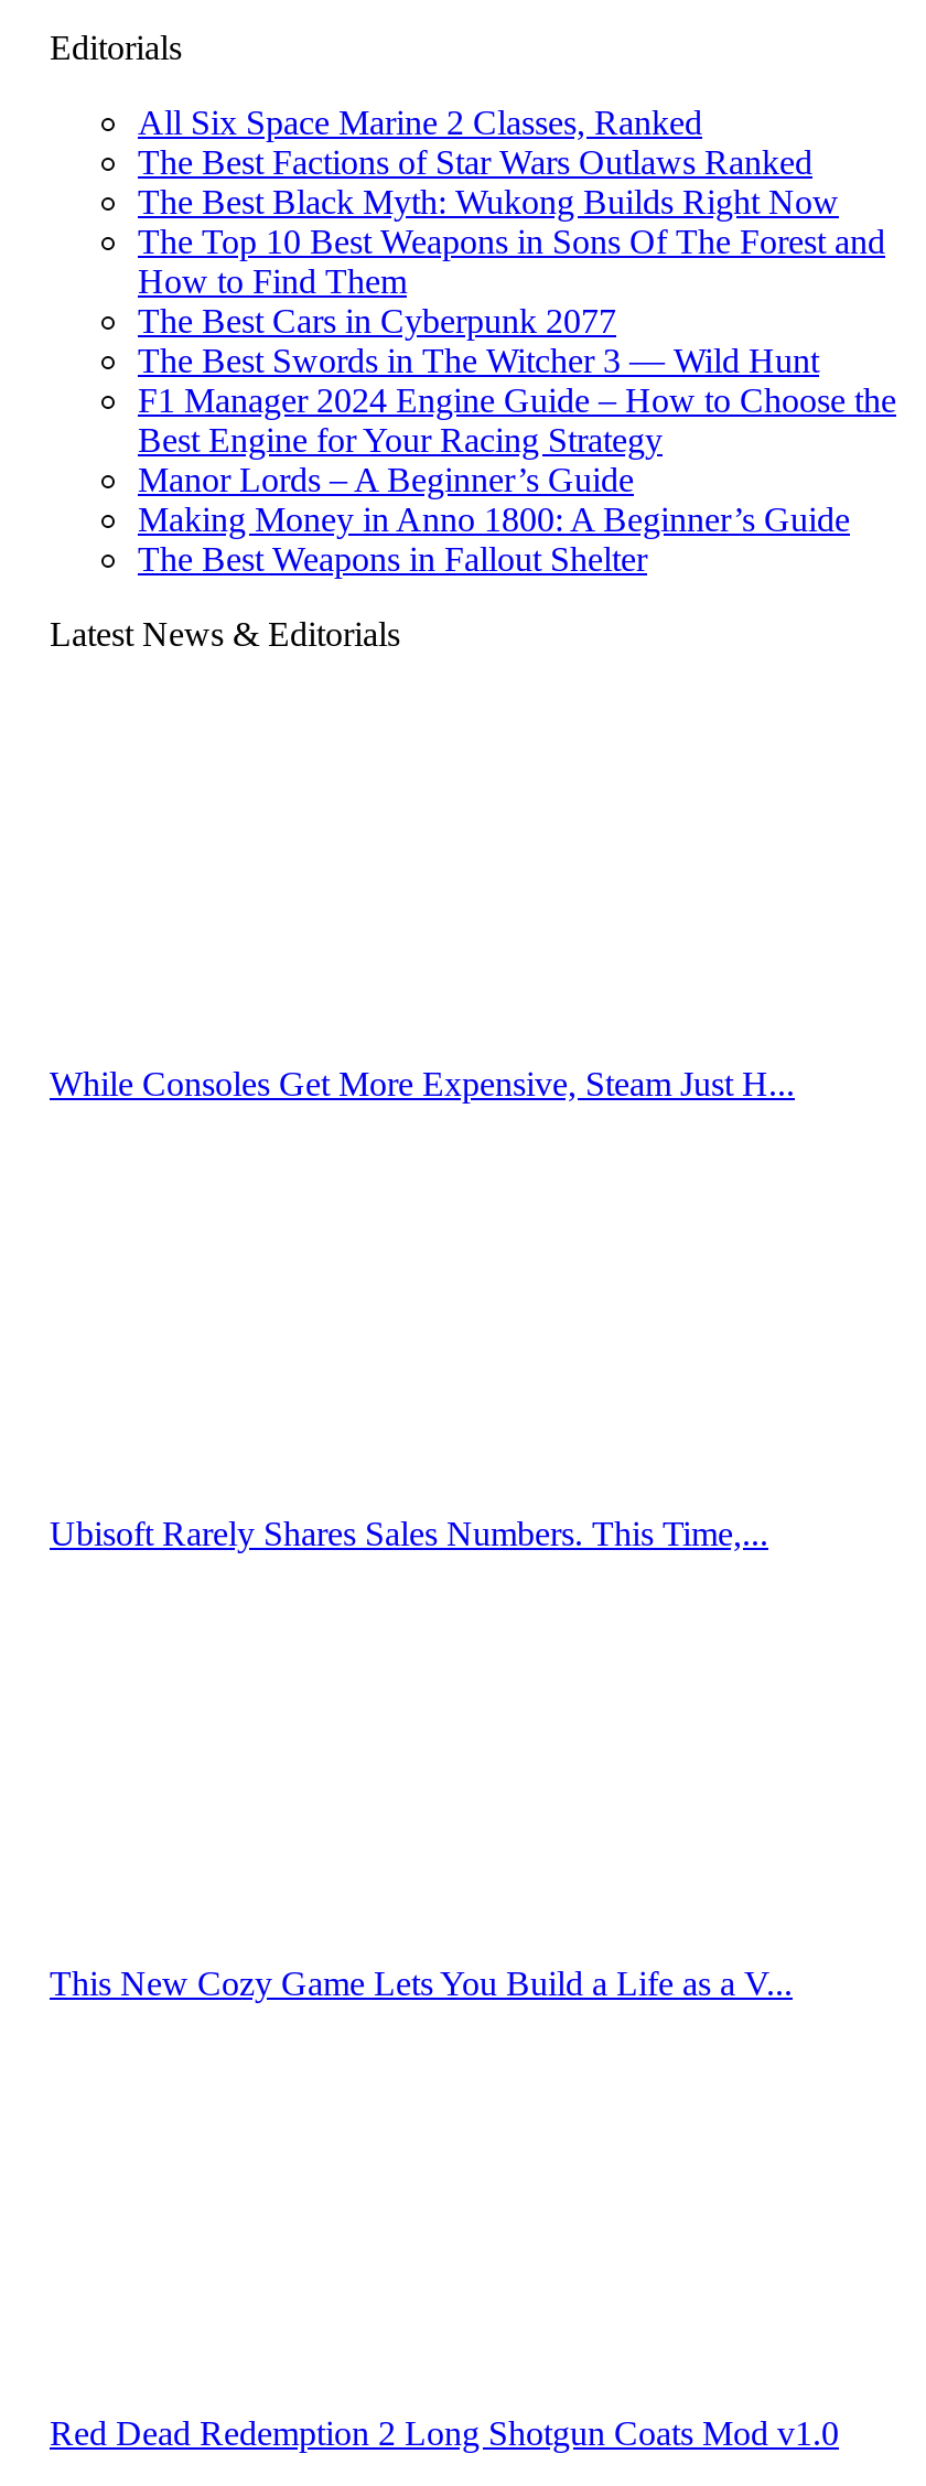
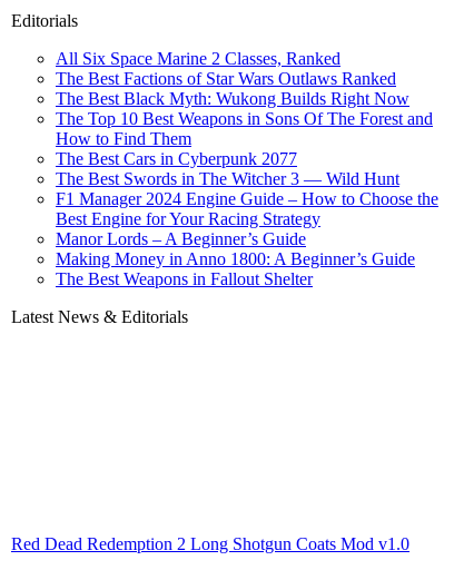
[50,1065,795,1102] While Consoles Get More Expensive, Steam Just H... -> none
[50,1515,768,1552] Ubisoft Rarely Shares Sales Numbers. This Time,... -> none
[50,1965,793,2002] This New Cozy Game Lets You Build a Life as a V... -> none

